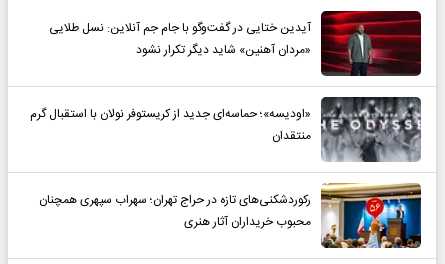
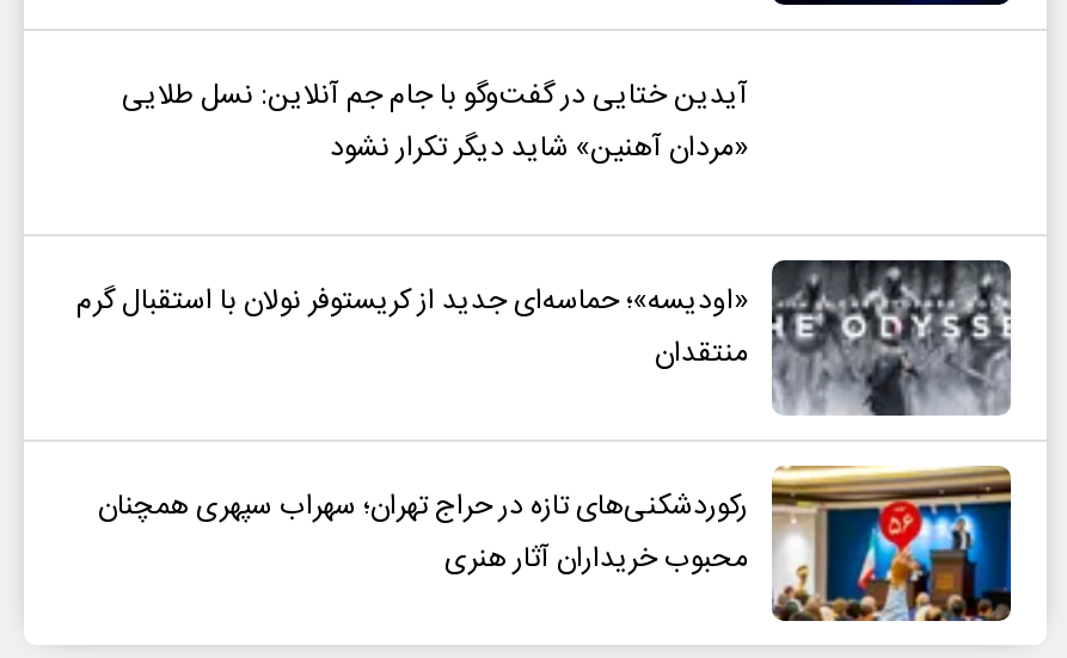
[320,10,422,77] [image] -> none

